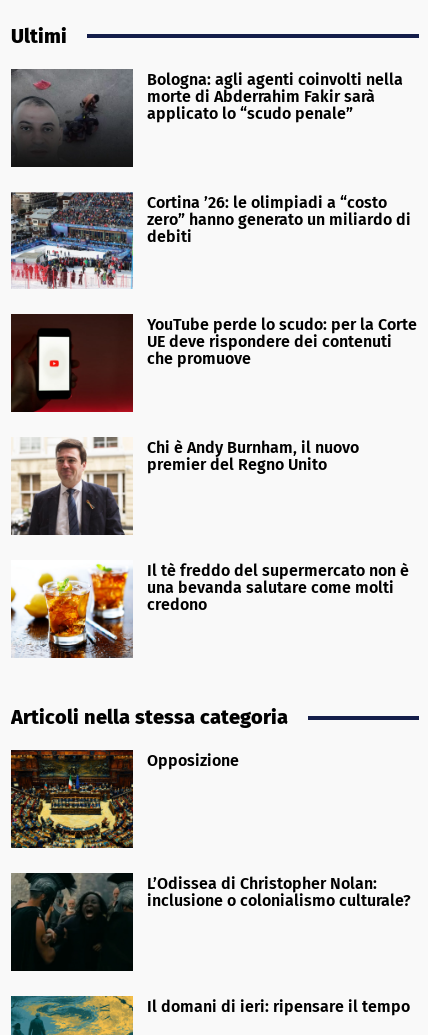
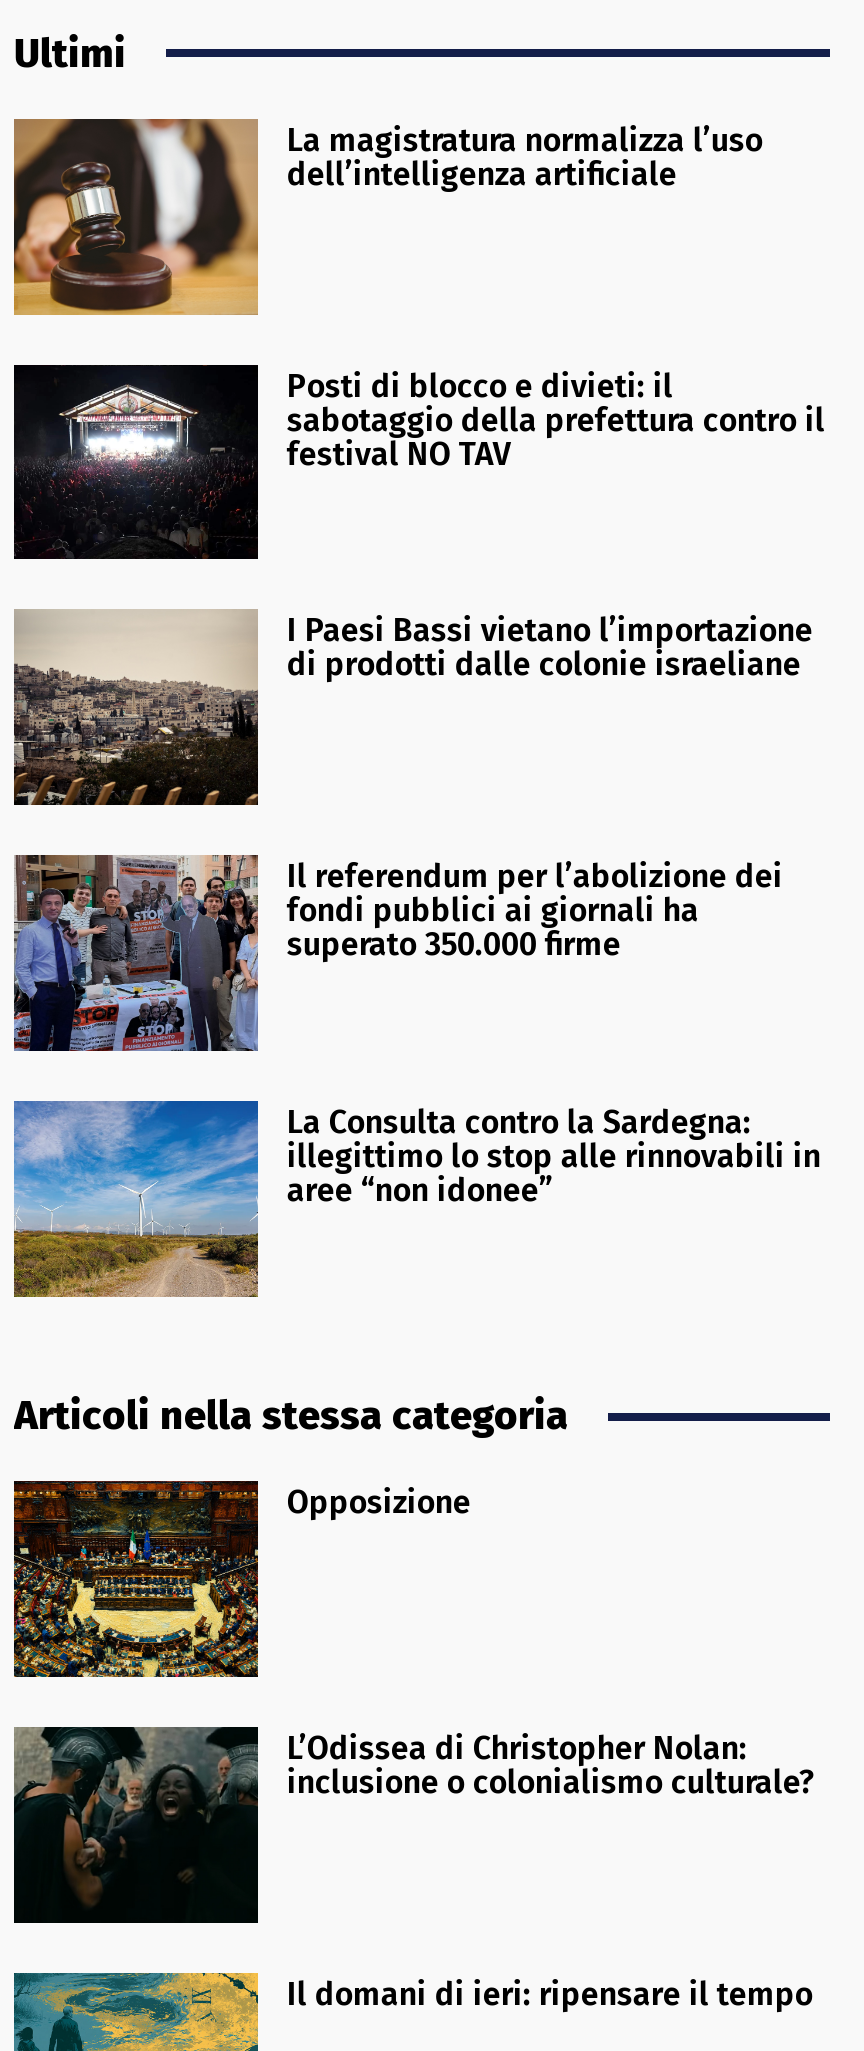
[10,68,403,168] [image] | Bologna: agli agenti coinvolti nella | morte di Abderrahim Fakir sarà | applicato lo “scudo penale” -> [12,117,763,317] [image] | La magistratura normalizza l’uso | dell’intelligenza artificiale
[10,191,411,289] [image] | Cortina ’26: le olimpiadi a “costo | zero” hanno generato un miliardo di | debiti -> [12,363,825,561] [image] | Posti di blocco e divieti: il | sabotaggio della prefettura contro il | festival NO TAV
[11,313,417,413] [image] | YouTube perde lo scudo: per la Corte | UE deve rispondere dei contenuti | che promuove -> [12,609,813,807] [image] | I Paesi Bassi vietano l’importazione | di prodotti dalle colonie israeliane
[11,437,359,536] [image] | Chi è Andy Burnham, il nuovo | premier del Regno Unito -> [12,853,783,1053] [image] | Il referendum per l’abolizione dei | fondi pubblici ai giornali ha | superato 350.000 firme
[10,560,409,659] [image] | Il tè freddo del supermercato non è | una bevanda salutare come molti | credono -> [12,1099,821,1299] [image] | La Consulta contro la Sardegna: | illegittimo lo stop alle rinnovabili in | aree “non idonee”

